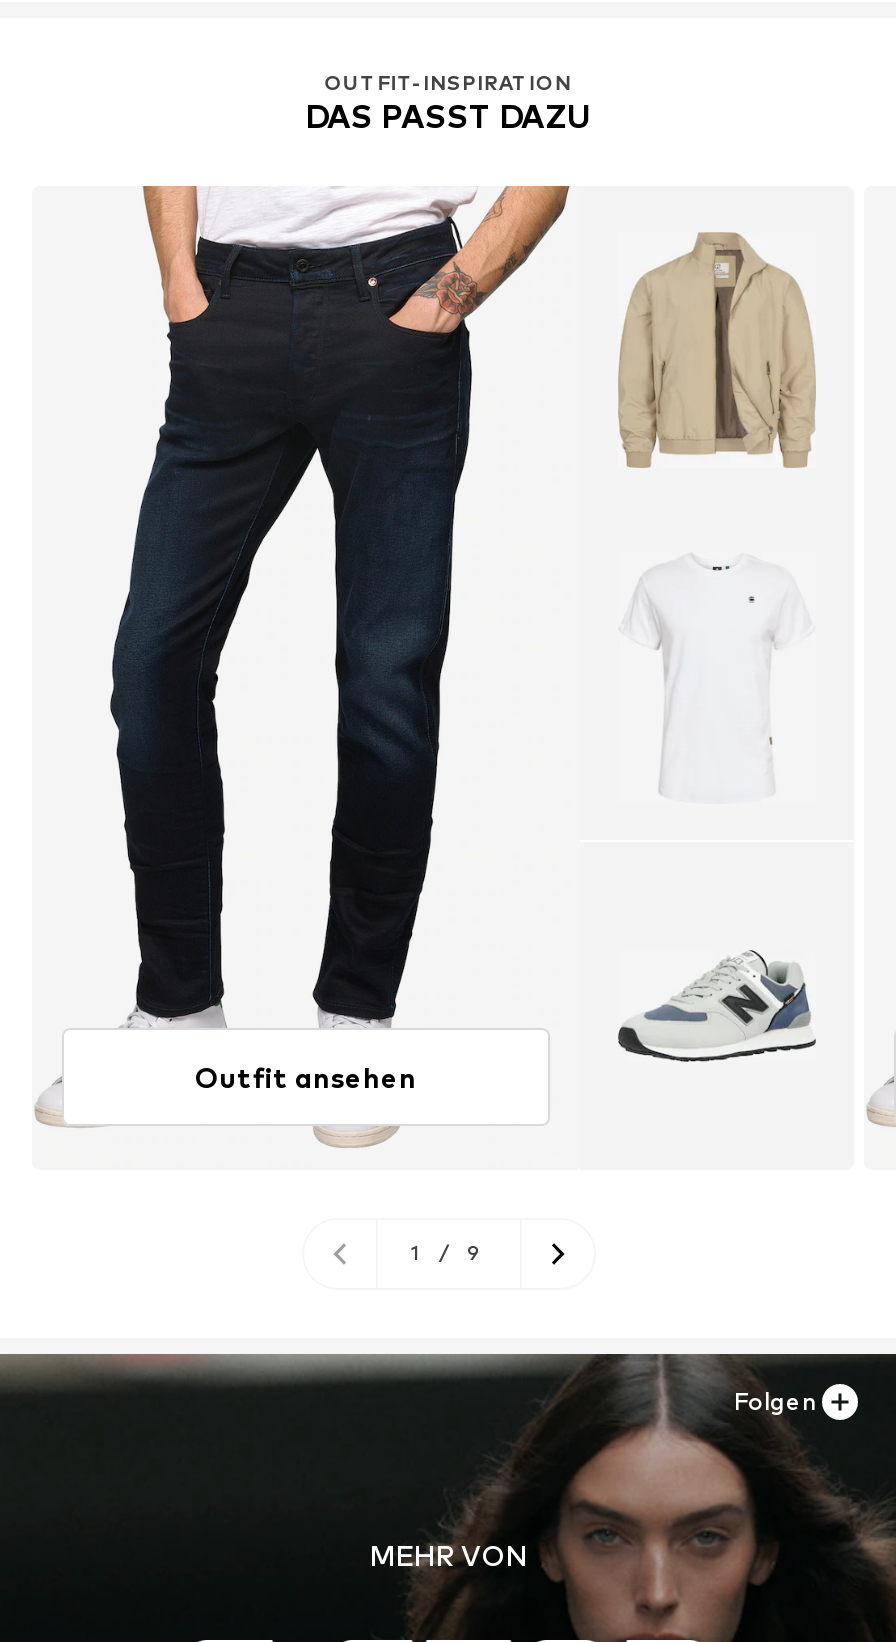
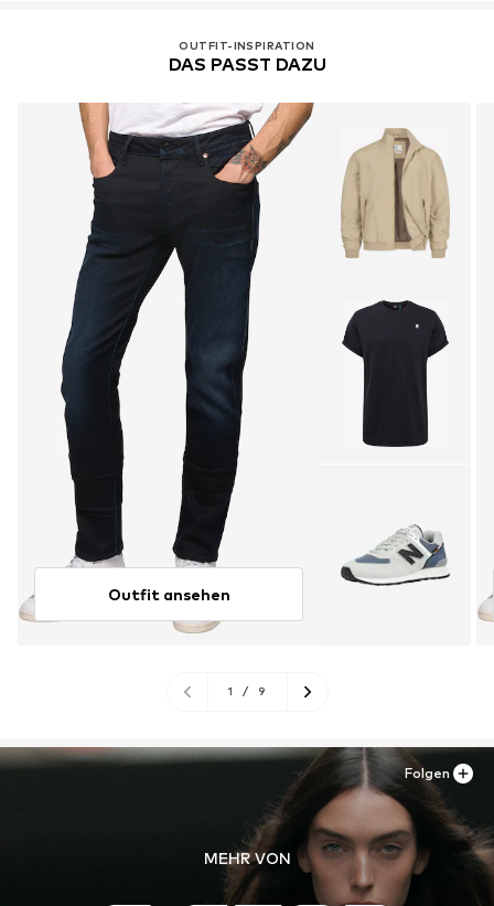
none -> [342,299,450,448] [image]

